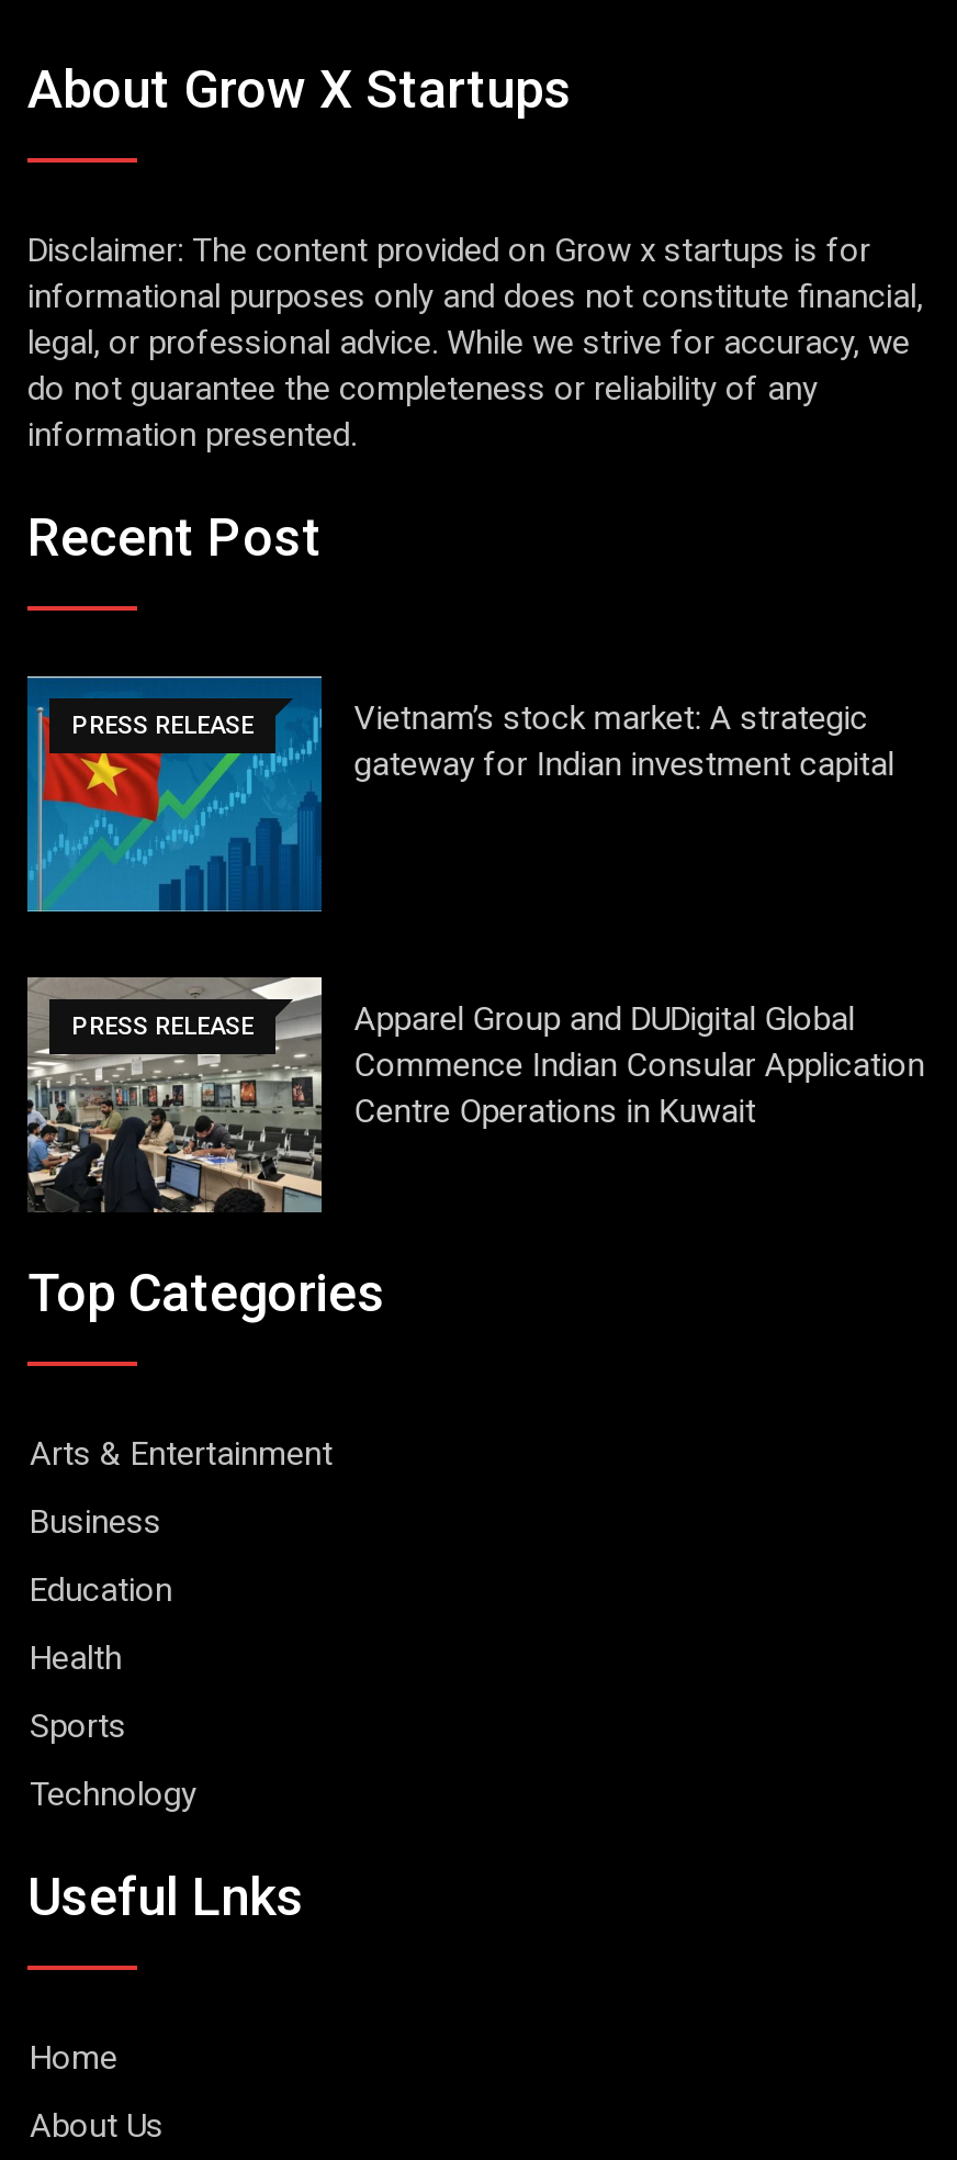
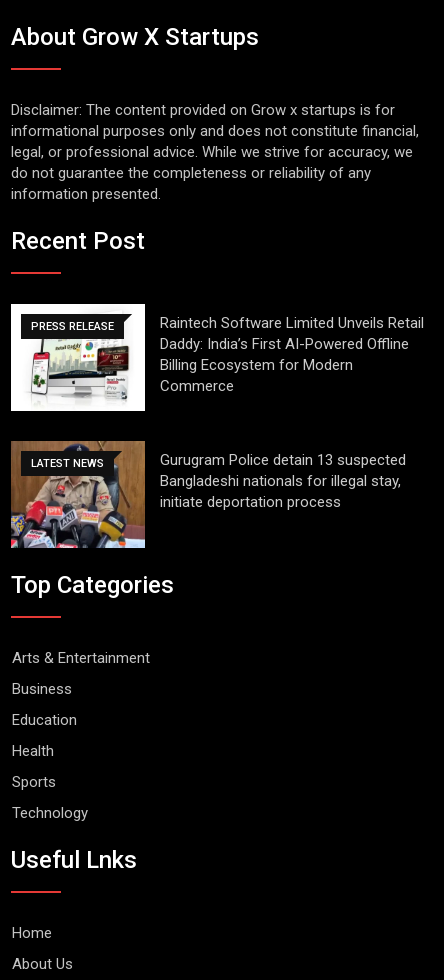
[25,674,894,914] [image] | Vietnam’s stock market: A strategic | gateway for Indian investment capital -> [10,303,424,412] [image] | Raintech Software Limited Unveils Retail | Daddy: India’s First AI-Powered Offline | Billing Ecosystem for Modern | Commerce
[25,975,925,1215] [image] | PRESS RELEASE | Apparel Group and DUDigital Global | Commence Indian Consular Application | Centre Operations in Kuwait -> [10,440,406,549] [image] | LATEST NEWS | Gurugram Police detain 13 suspected | Bangladeshi nationals for illegal stay, | initiate deportation process

